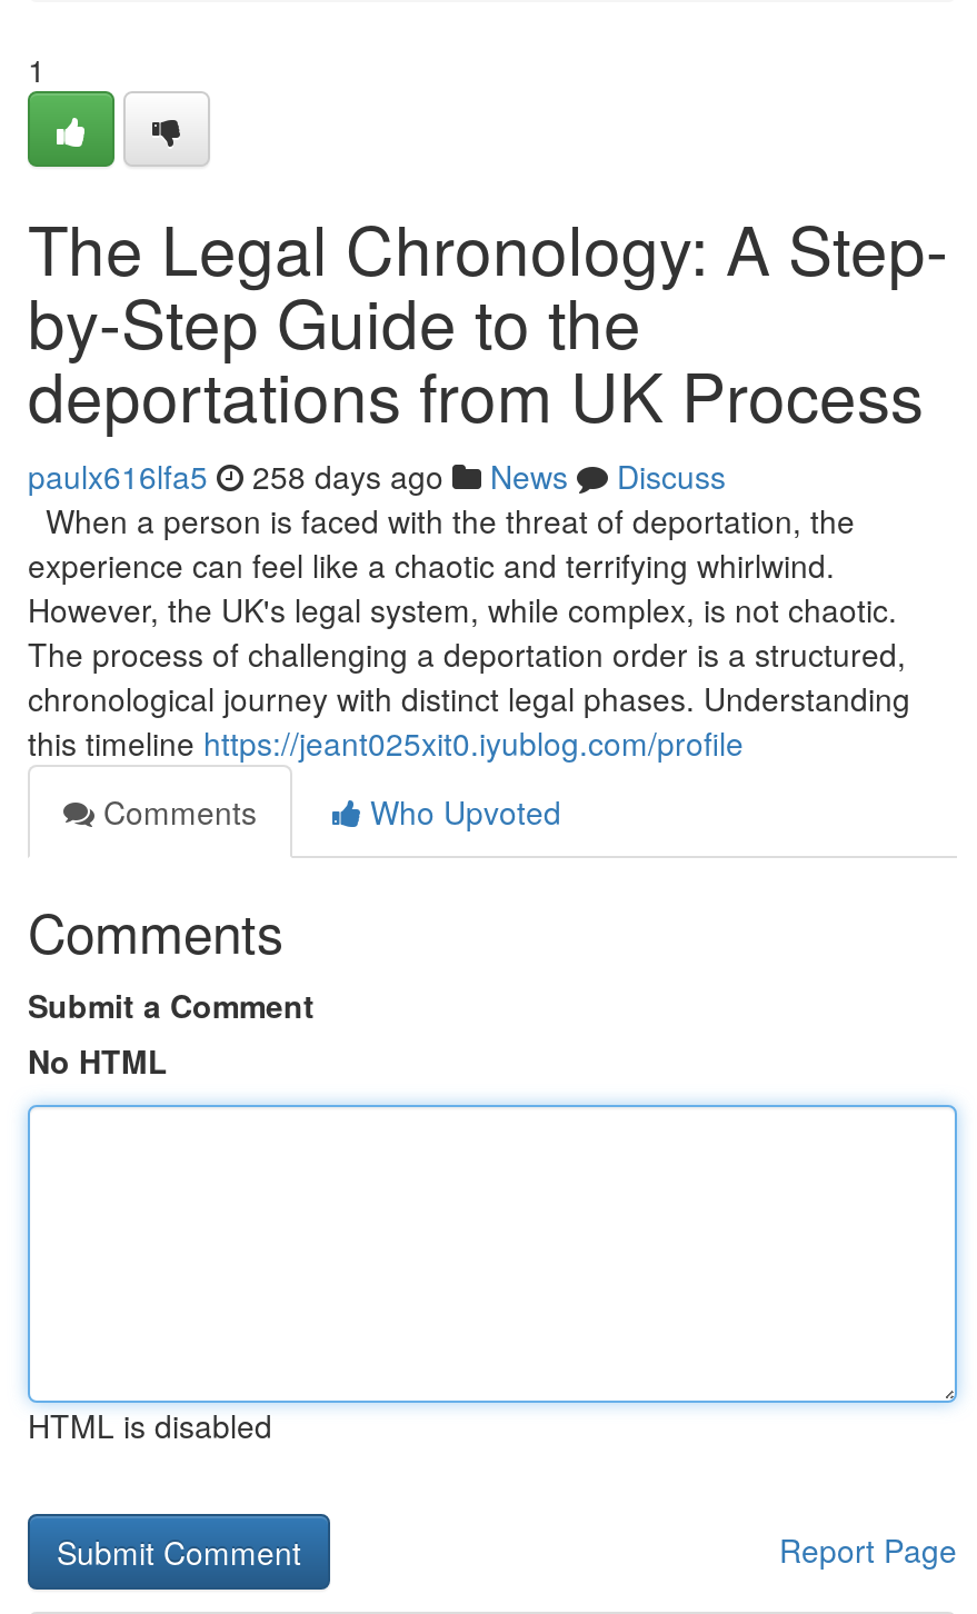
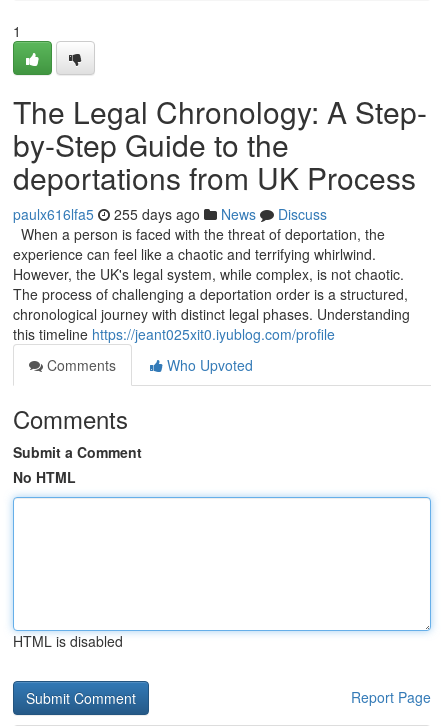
[28,454,726,498] paulx616lfa5 258 days ago News Discuss -> [13,204,327,224] paulx616lfa5 255 days ago News Discuss

